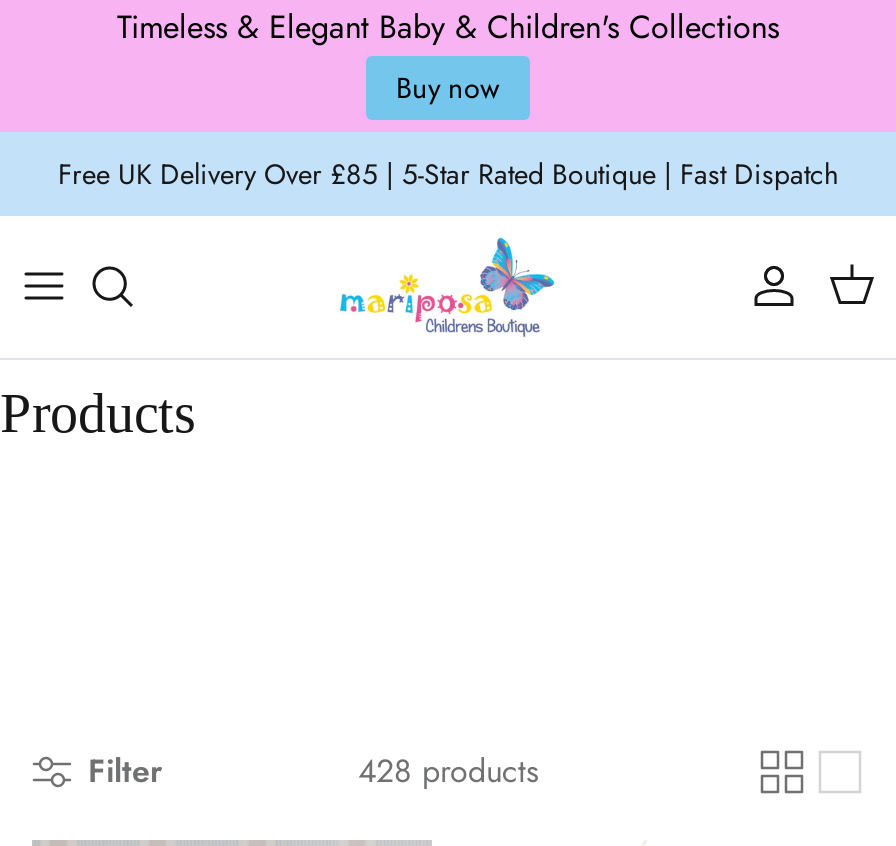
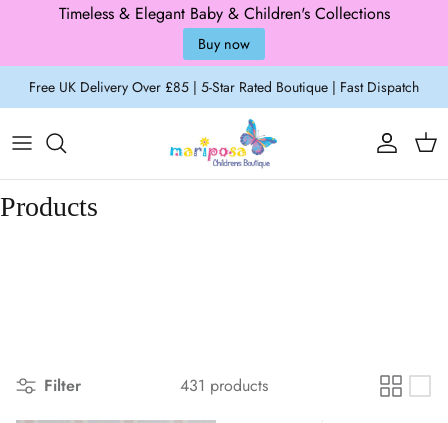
[358,748,538,794] 428 products -> [180,374,268,397] 431 products

